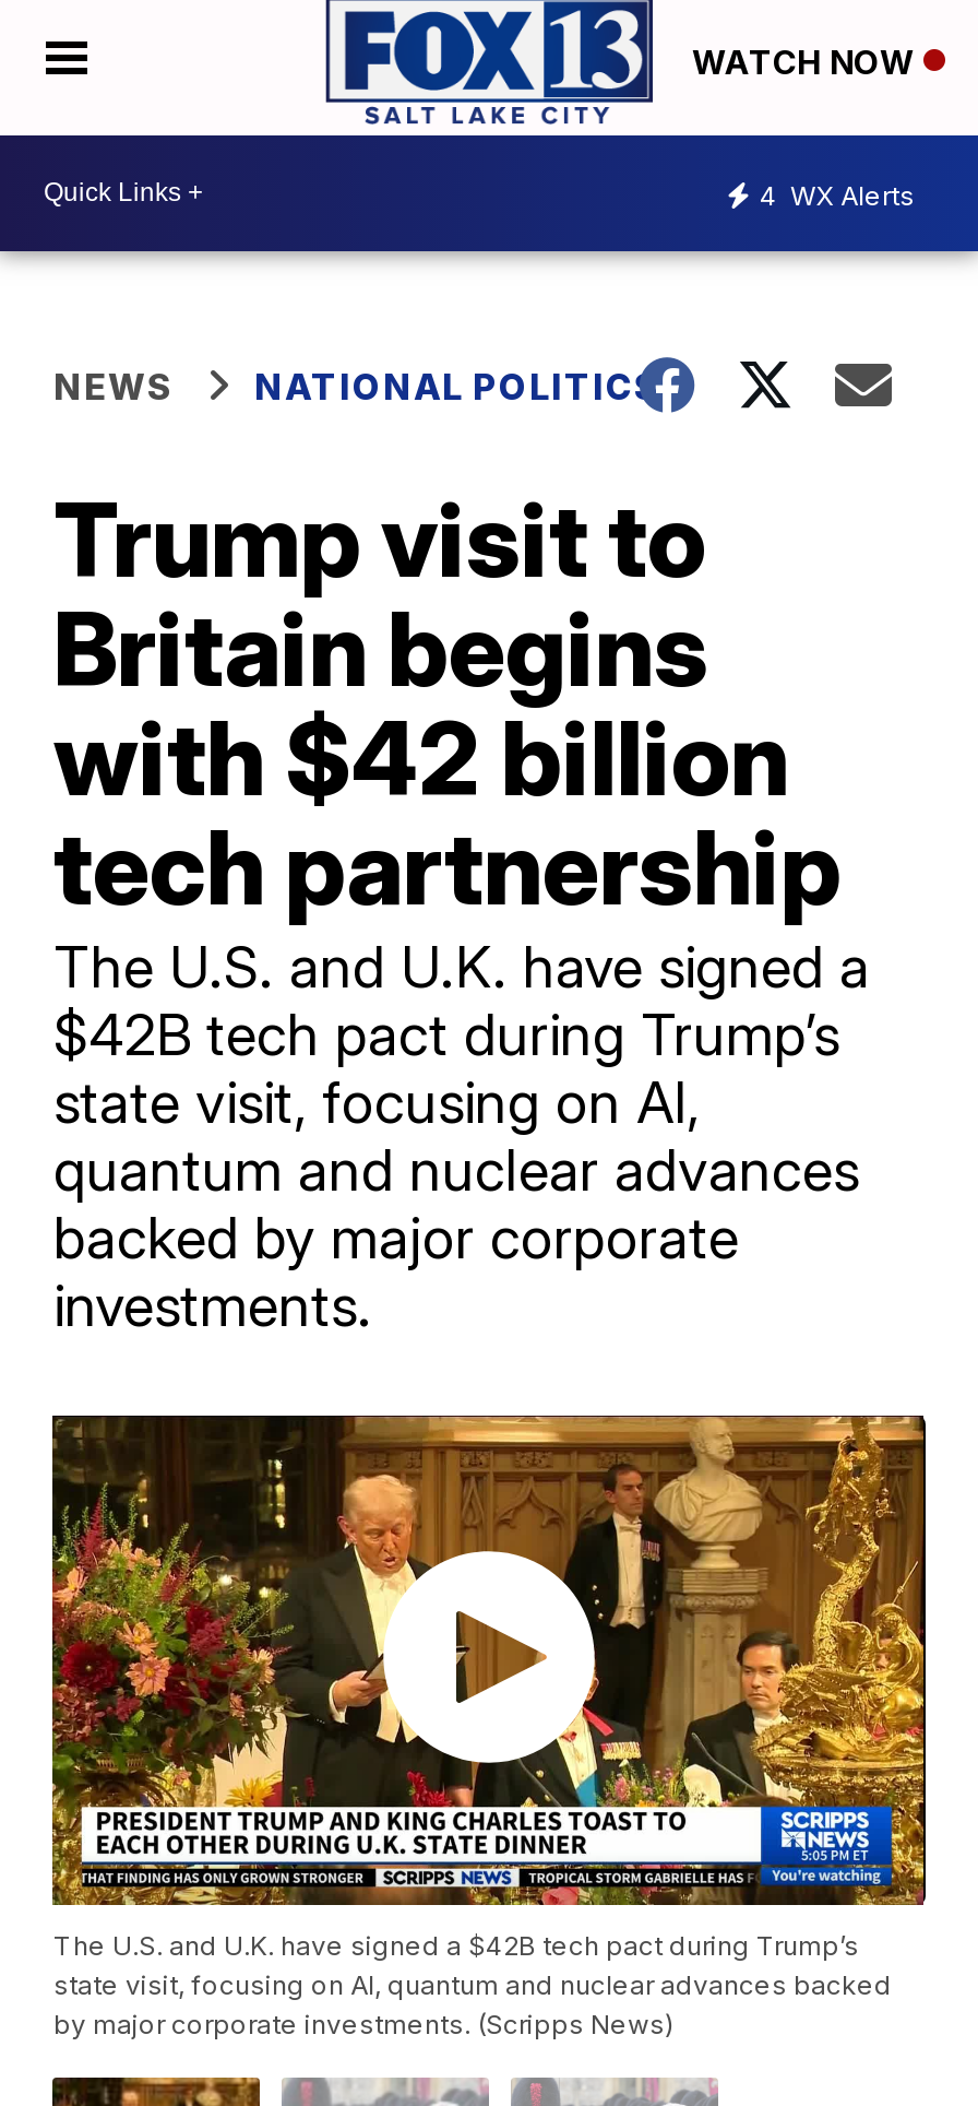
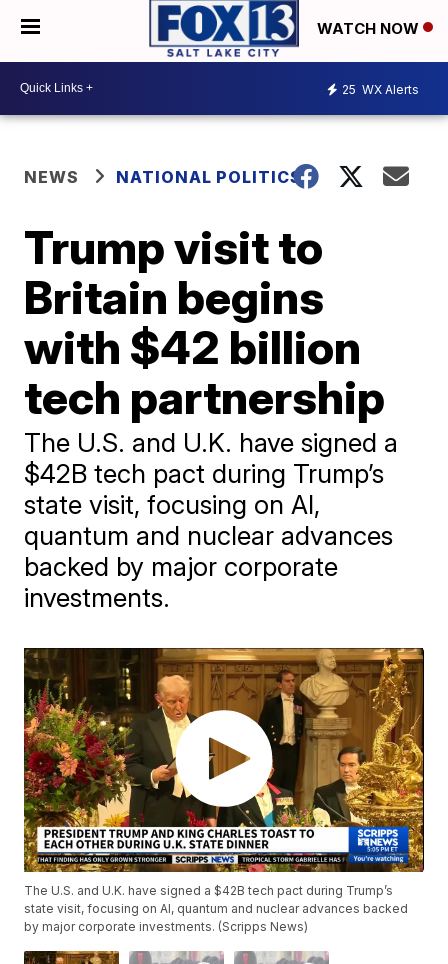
[760,180,915,212] 4 WX Alerts -> [342,82,419,97] 25 WX Alerts

